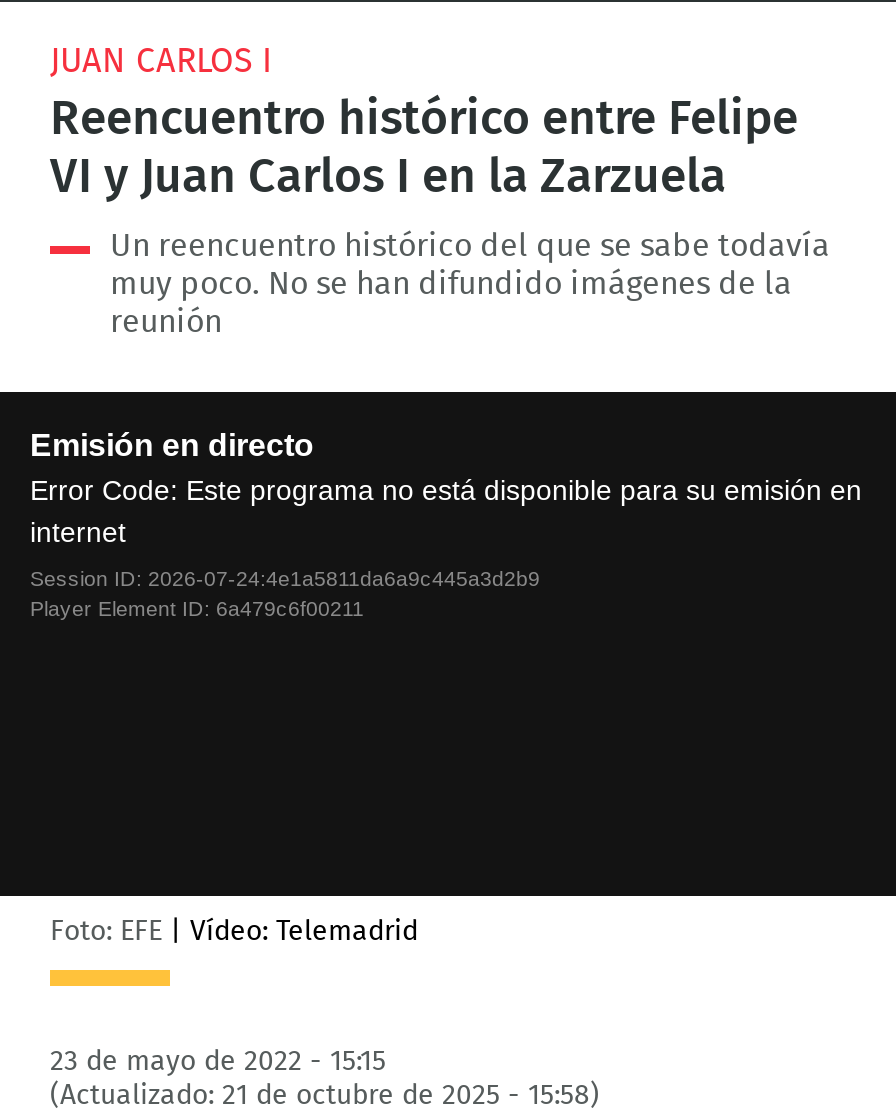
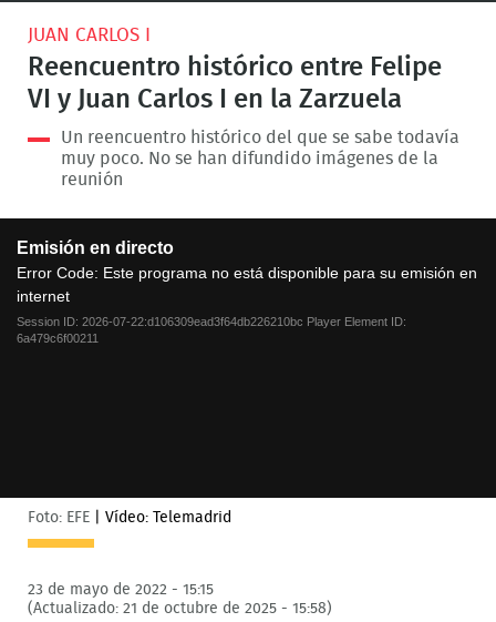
[30,566,540,620] Session ID: 2026-07-24:4e1a5811da6a9c445a3d2b9 | Player Element ID: 6a479c6f00211 -> [17,315,406,345] Session ID: 2026-07-22:d106309ead3f64db226210bc Player Element ID: | 6a479c6f00211

